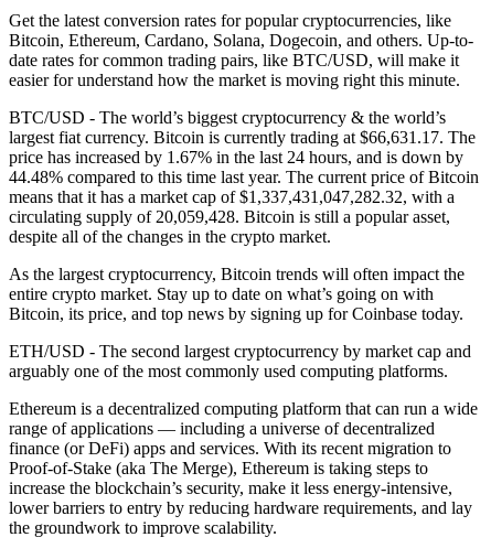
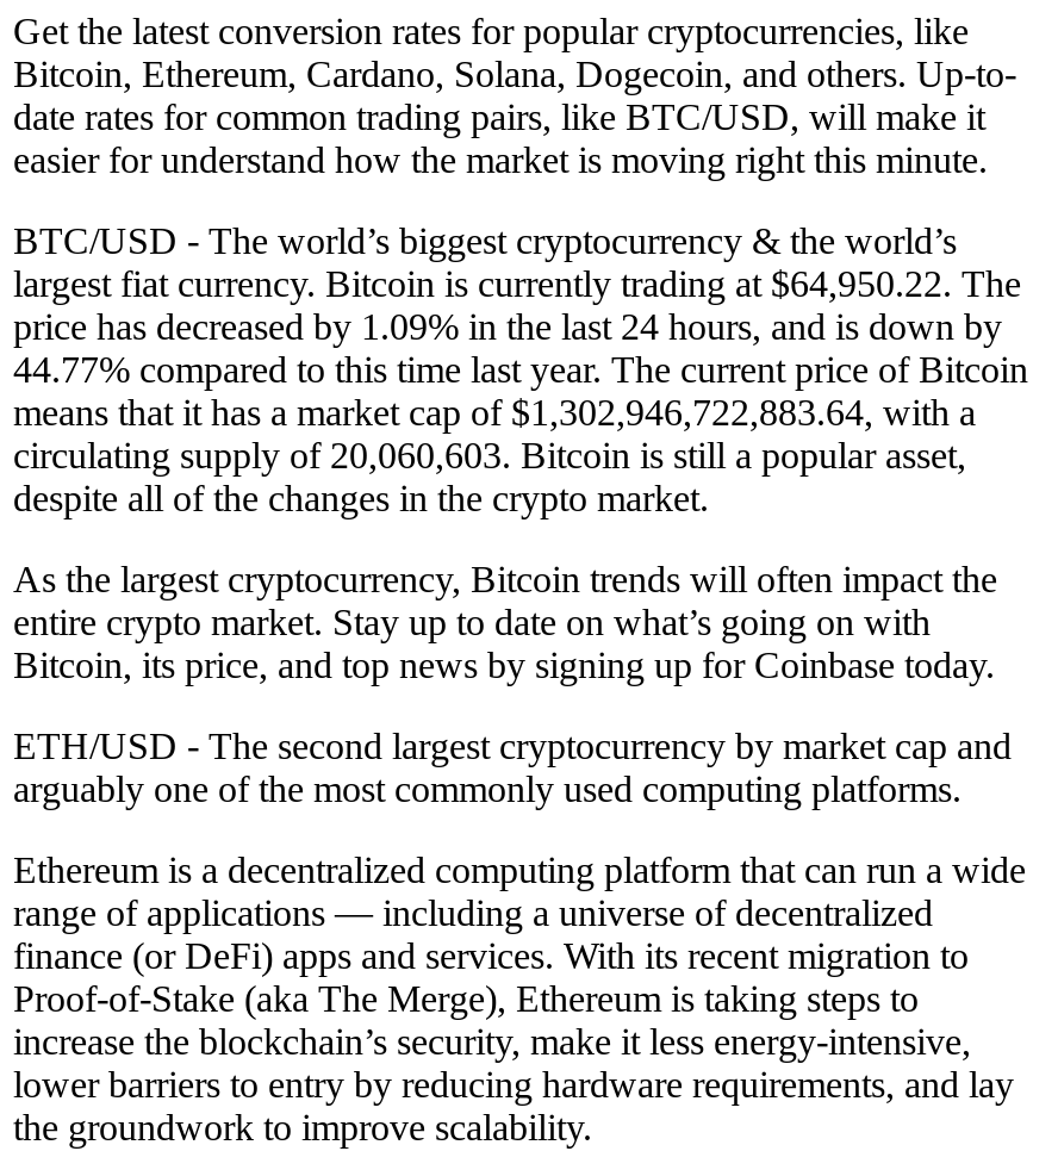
[9,128,476,147] largest fiat currency. Bitcoin is currently trading at $66,631.17. The -> [13,263,1021,304] largest fiat currency. Bitcoin is currently trading at $64,950.22. The
[9,148,463,166] price has increased by 1.67% in the last 24 hours, and is down by -> [13,306,1002,346] price has decreased by 1.09% in the last 24 hours, and is down by
[9,167,479,186] 44.48% compared to this time last year. The current price of Bitcoin -> [13,349,1028,389] 44.77% compared to this time last year. The current price of Bitcoin
[9,187,455,206] means that it has a market cap of $1,337,431,047,282.32, with a -> [13,392,976,432] means that it has a market cap of $1,302,946,722,883.64, with a
[9,207,450,226] circulating supply of 20,059,428. Bitcoin is still a popular asset, -> [13,435,966,475] circulating supply of 20,060,603. Bitcoin is still a popular asset,

